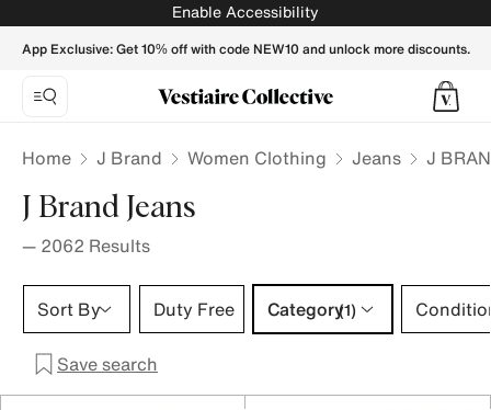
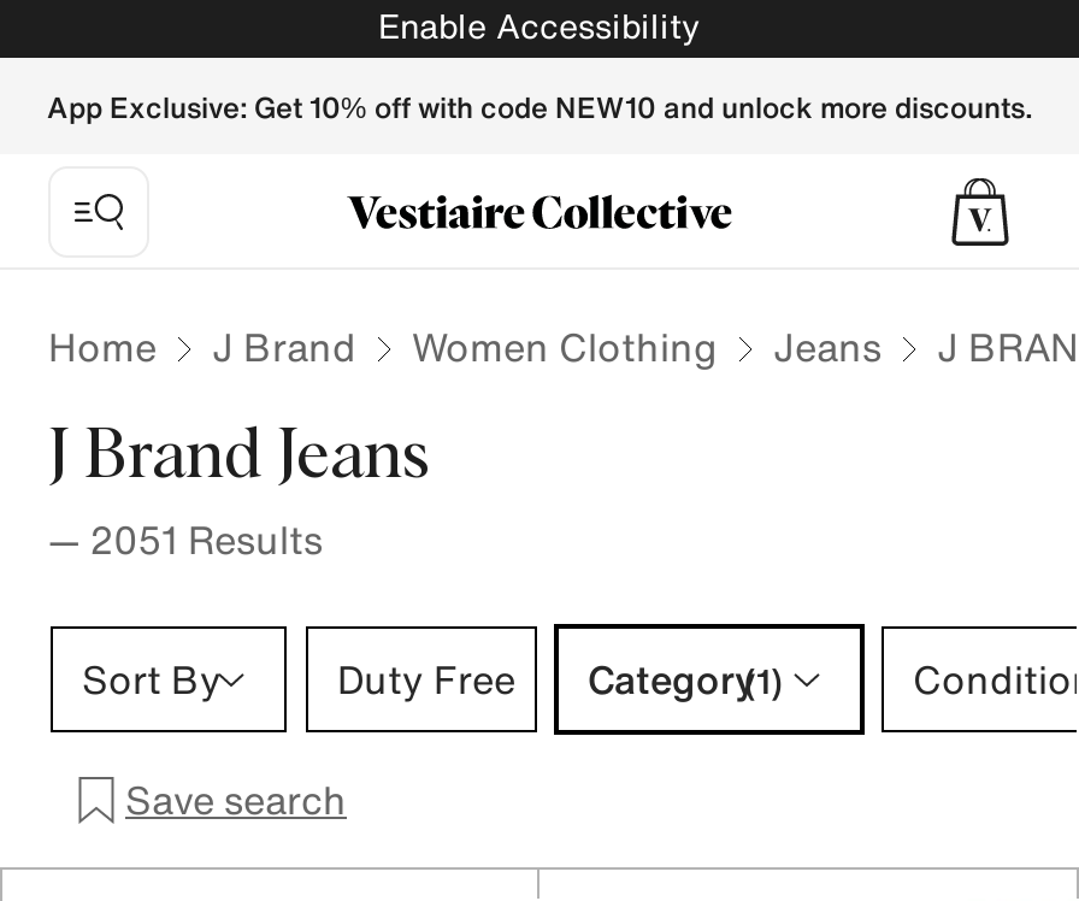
[22,232,150,259] — 2062 Results -> [48,511,323,569] — 2051 Results

